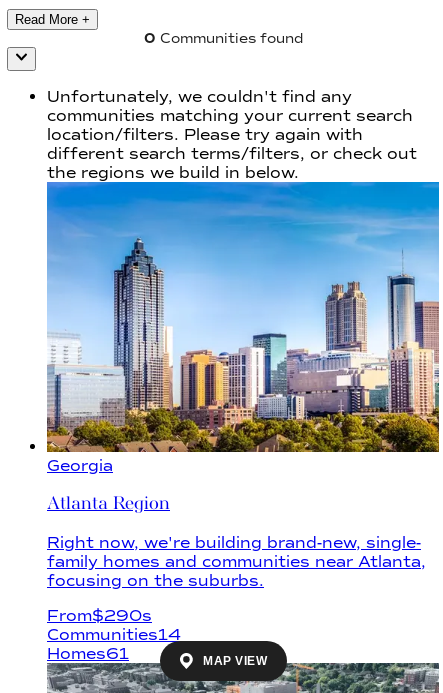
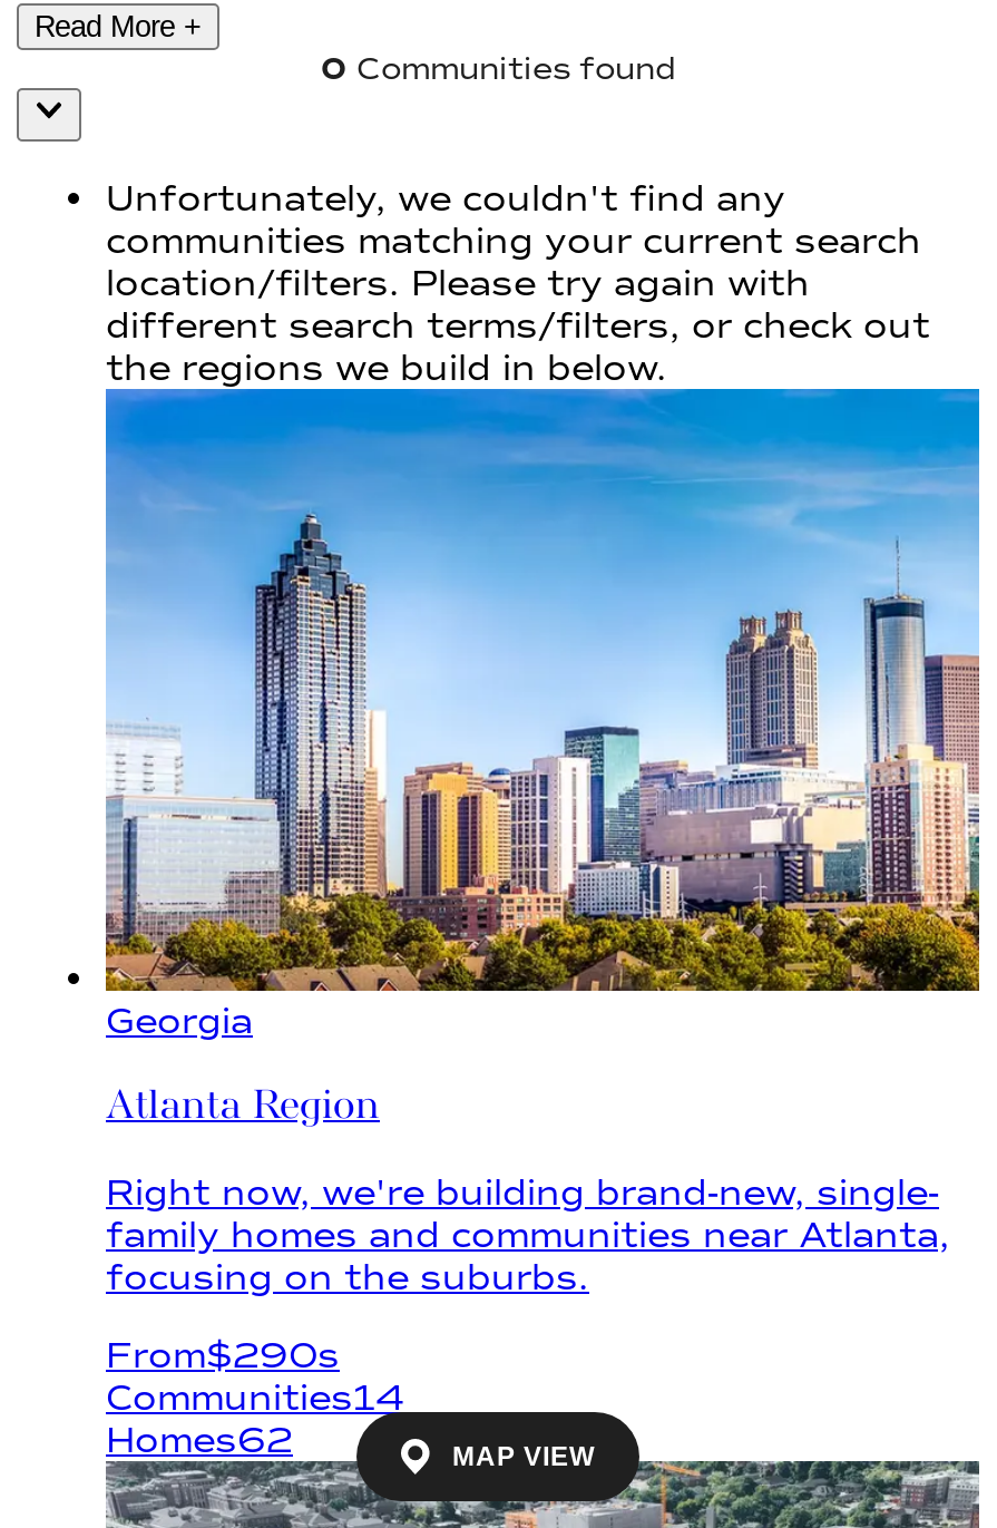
[47,644,129,663] Homes61 -> [106,1419,293,1462] Homes62

